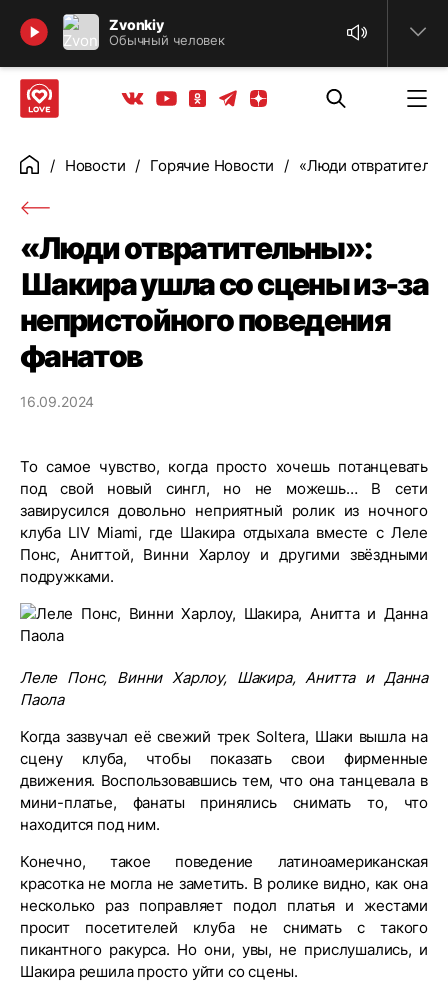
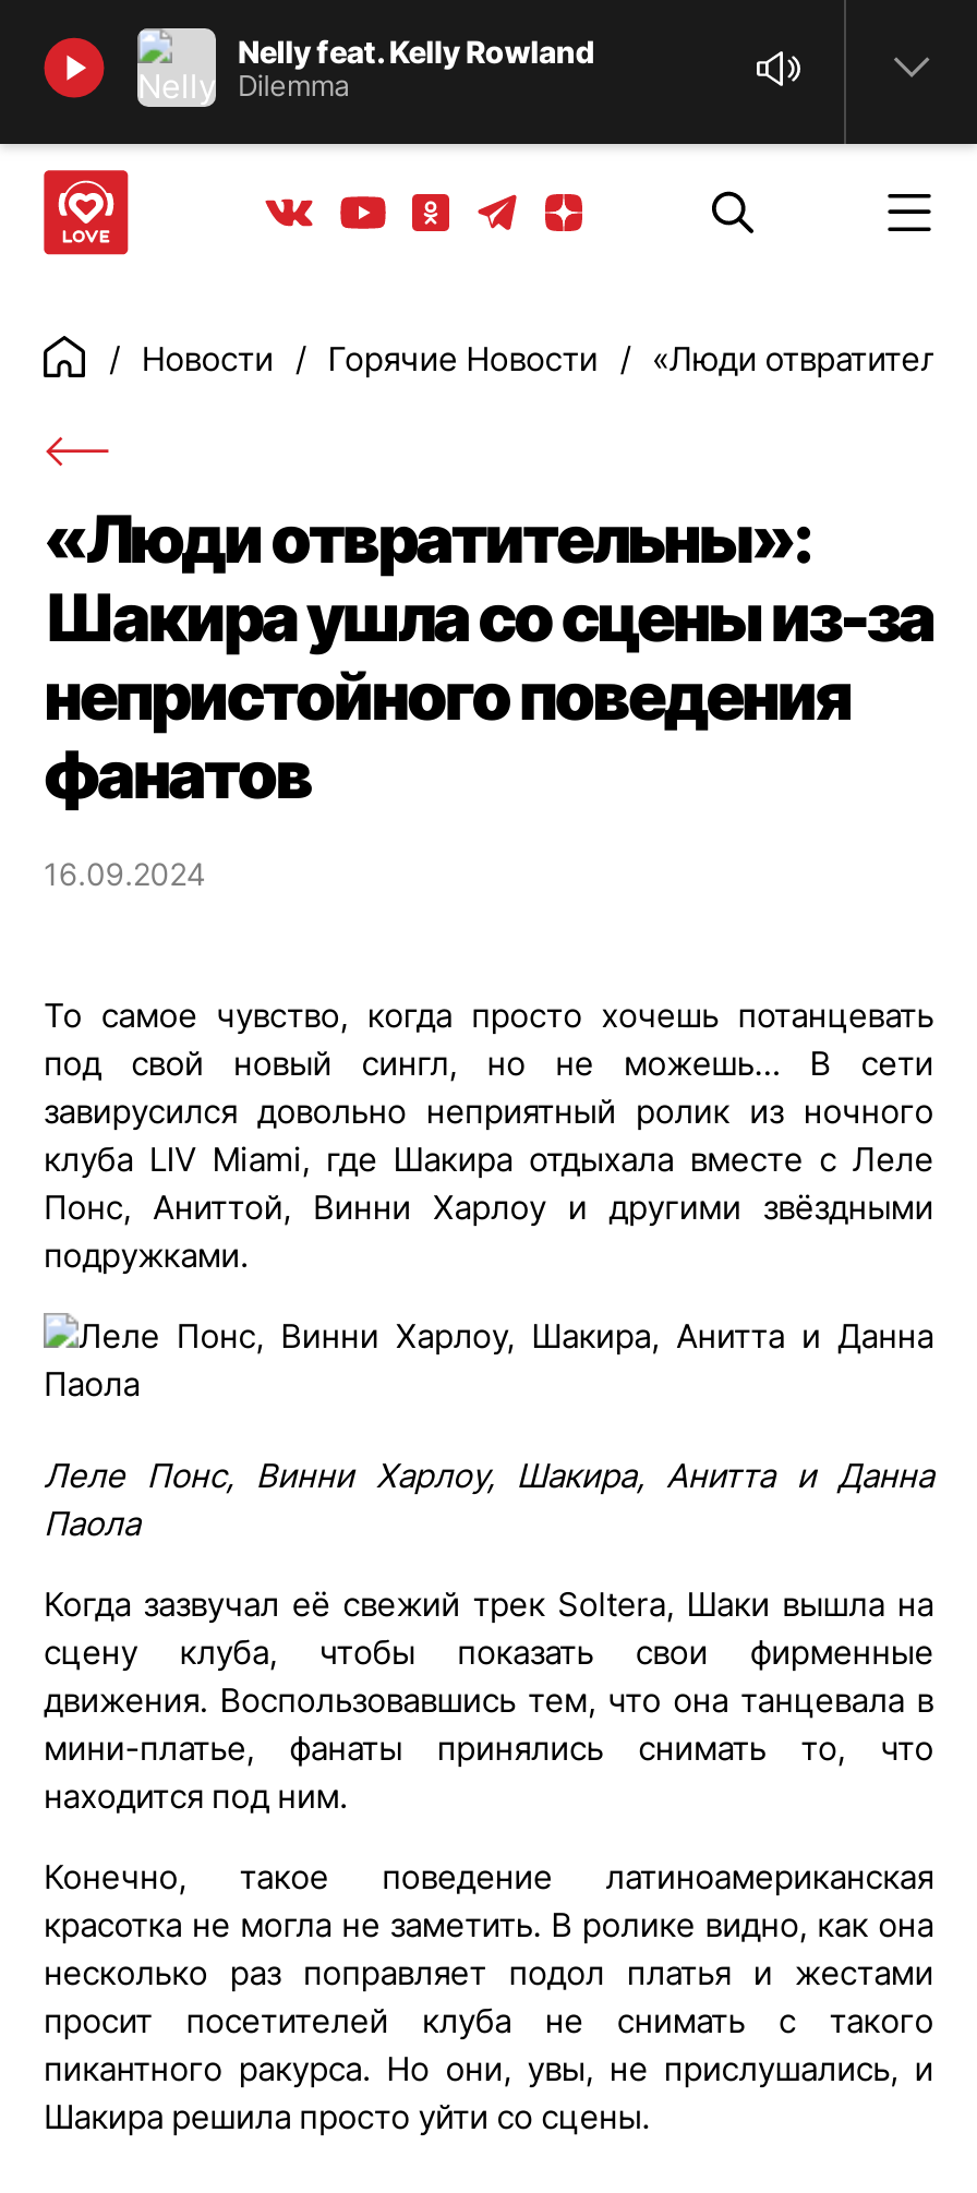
[109,15,225,47] Zvonkiy | Обычный человек -> [238,32,594,101] Nelly feat. Kelly Rowland | Dilemma

